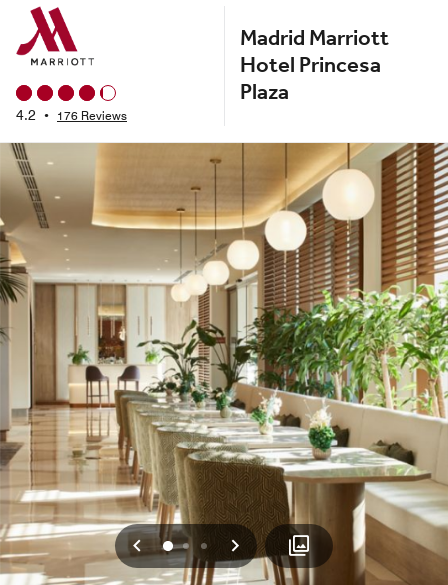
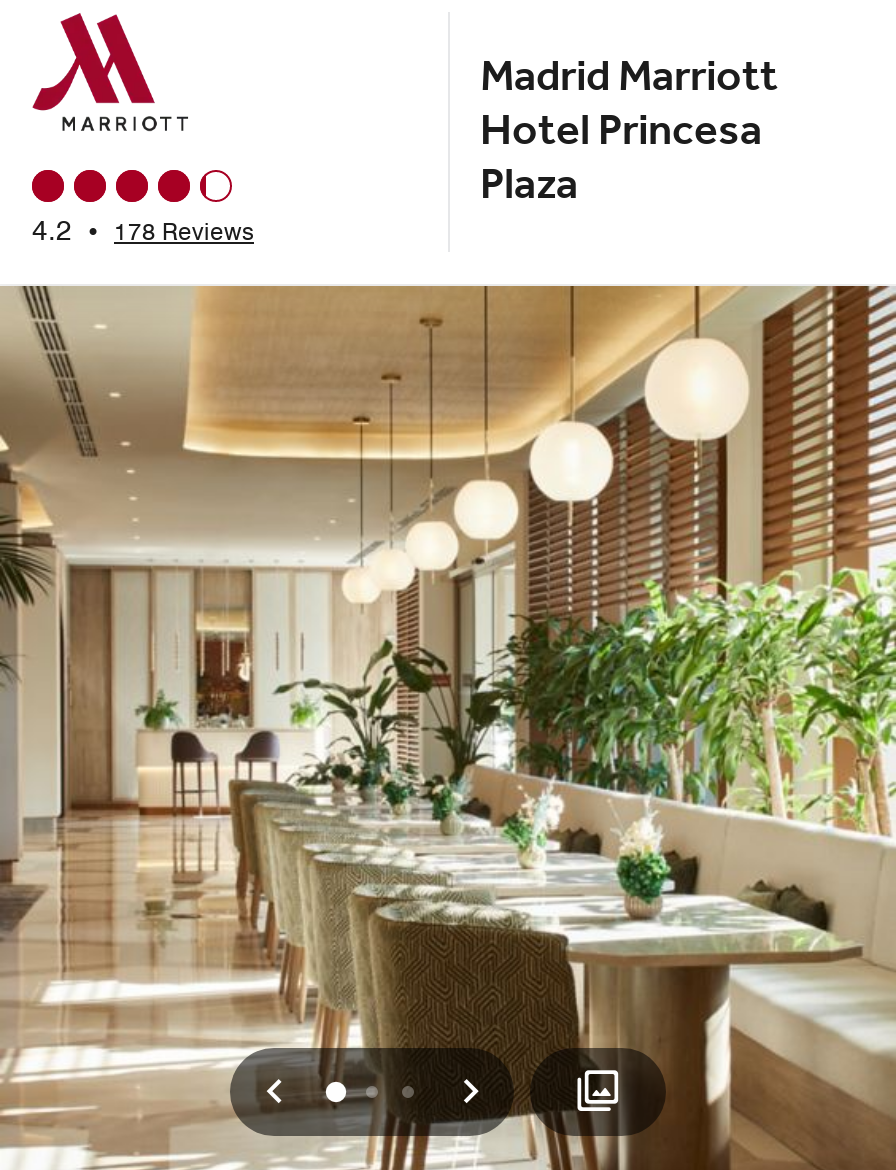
[16,107,127,123] 4.2 • 176 Reviews -> [32,214,254,246] 4.2 • 178 Reviews

